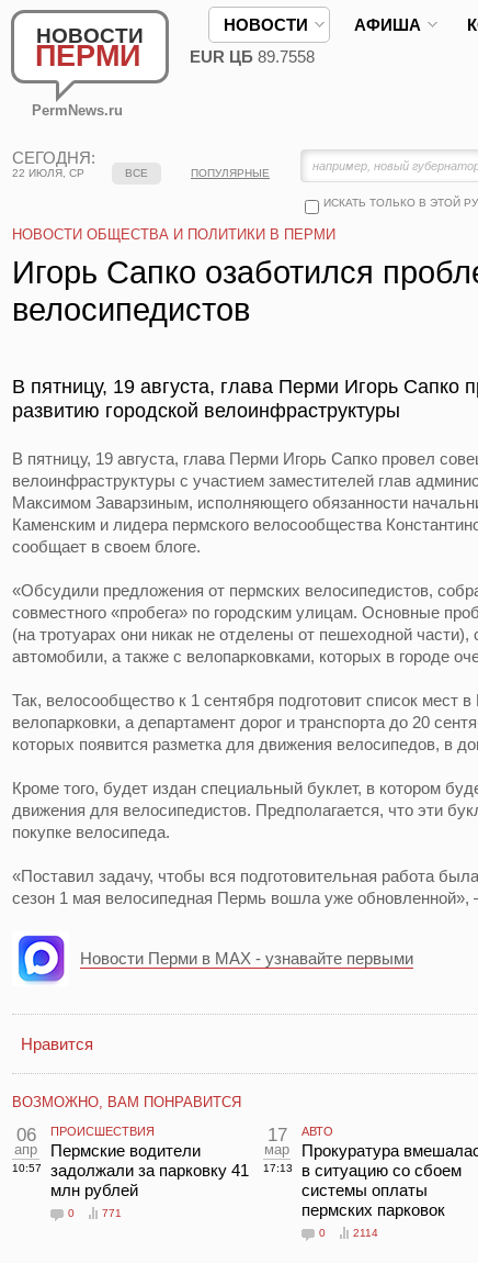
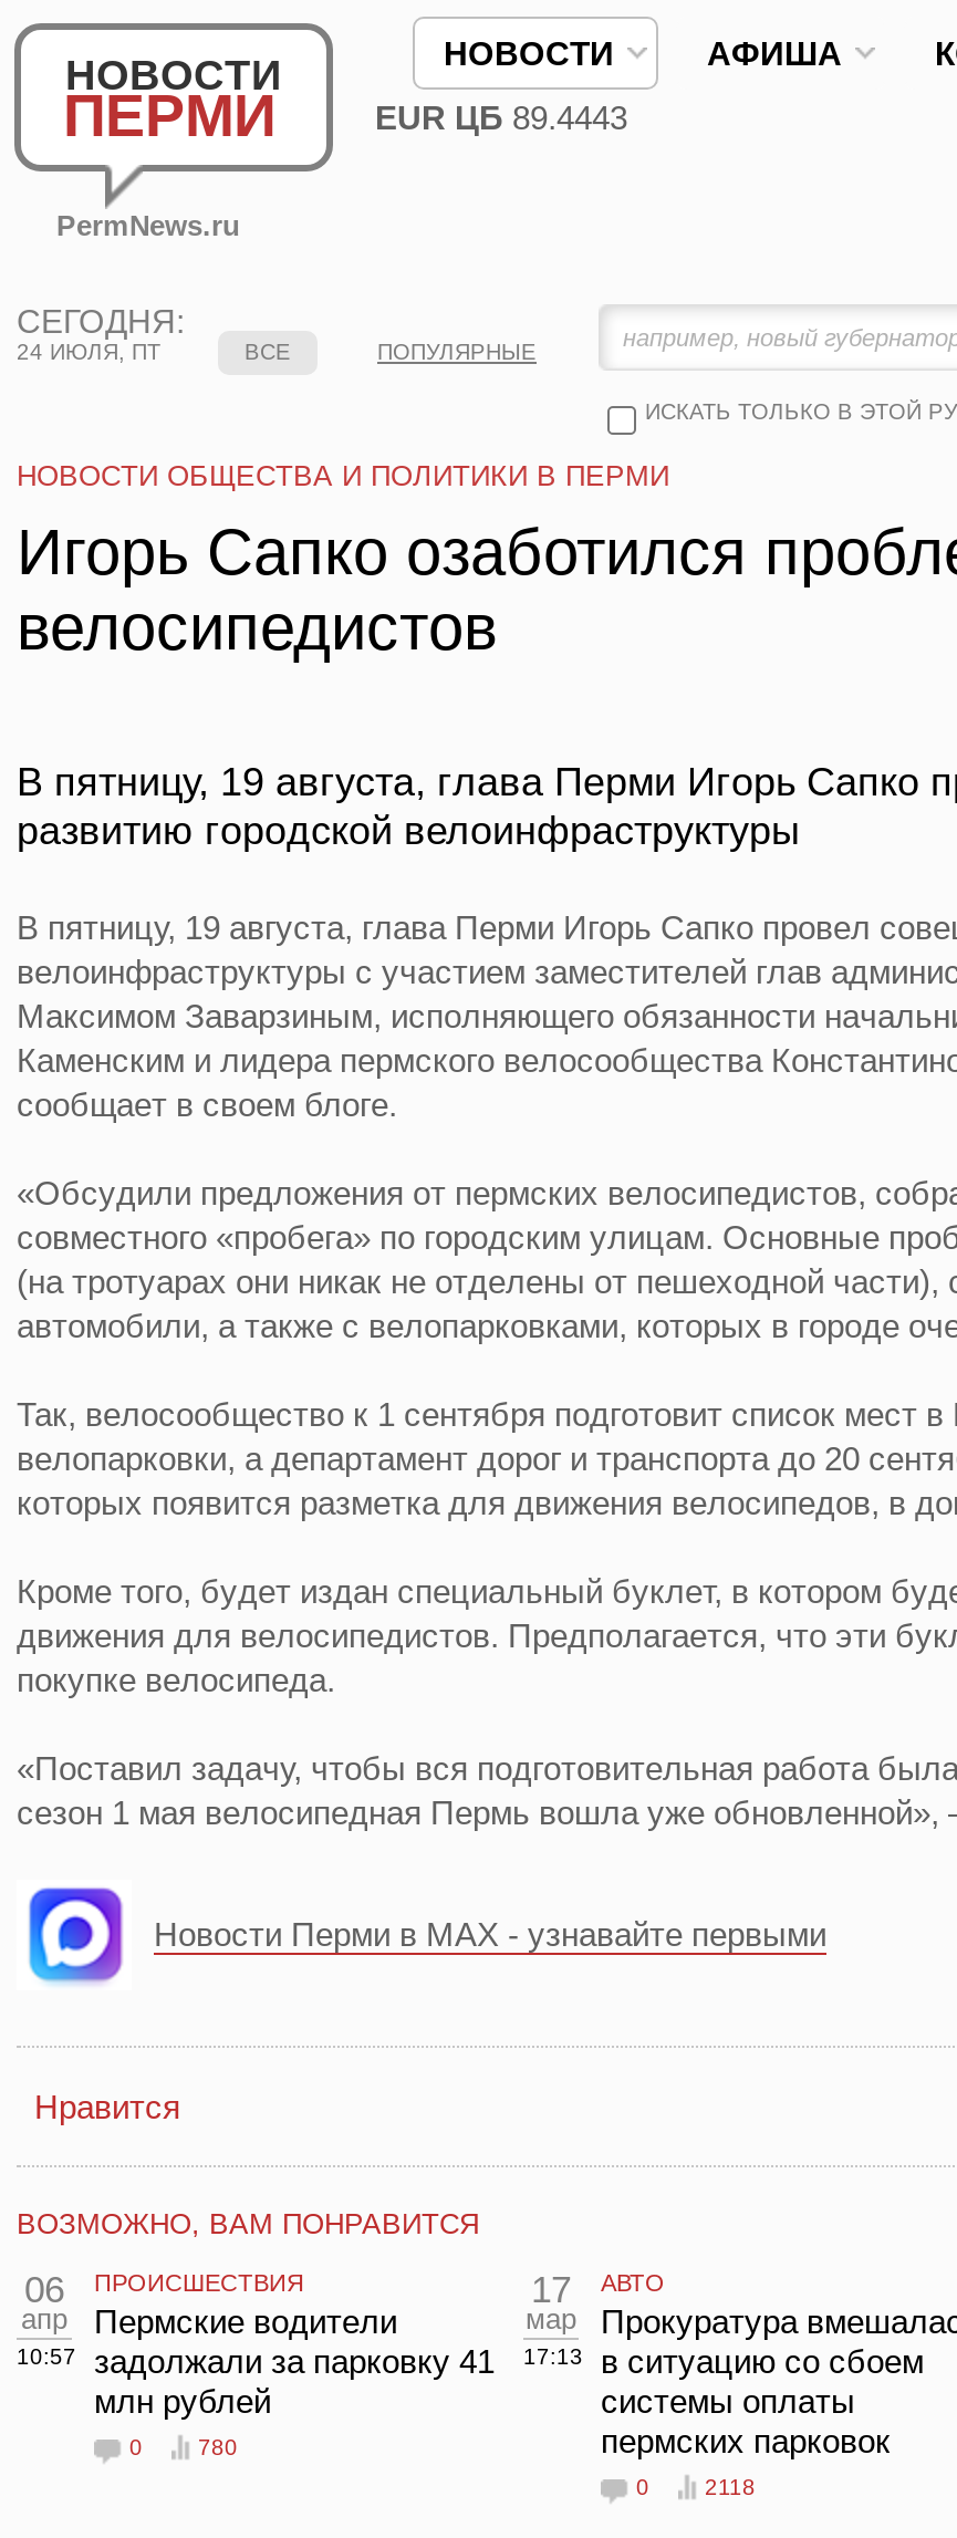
[190,47,315,66] EUR ЦБ 89.7558 -> [375,98,627,136] EUR ЦБ 89.4443
[12,167,84,179] 22 ИЮЛЯ, СР -> [17,340,160,364] 24 ИЮЛЯ, ПТ
[102,1207,122,1219] 771 -> [198,2435,238,2459] 780
[353,1227,378,1239] 2114 -> [705,2475,756,2499] 2118

